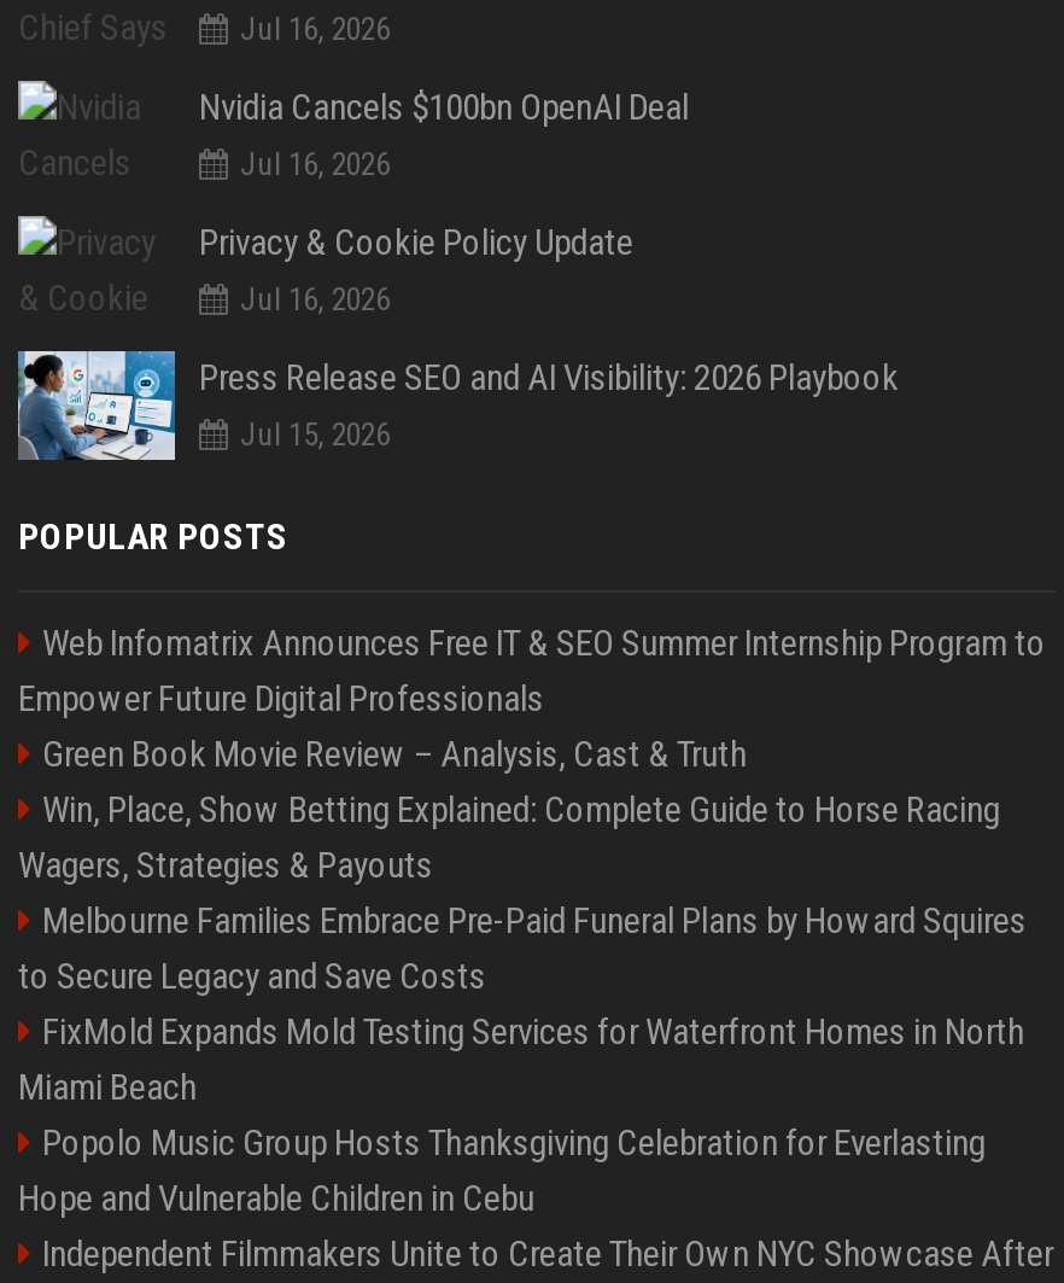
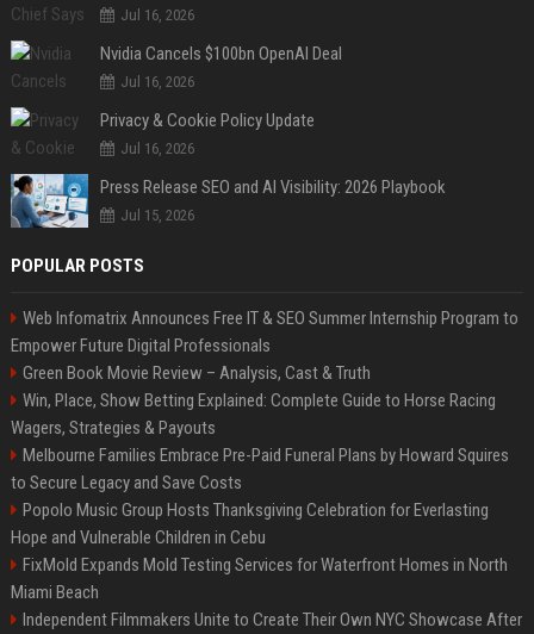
moved [18,1010,1024,1109] -> [11,554,508,603]: FixMold Expands Mold Testing Services for Waterfront Homes in North | Miami Beach
moved [18,1121,986,1220] -> [11,499,489,548]: Popolo Music Group Hosts Thanksgiving Celebration for Everlasting | Hope and Vulnerable Children in Cebu

